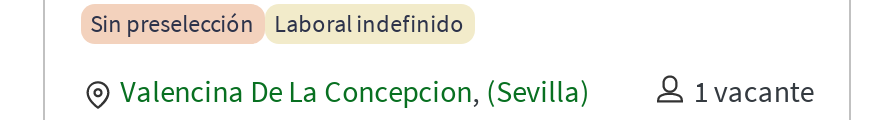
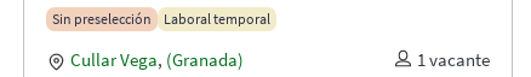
[274,9,464,39] Laboral indefinido -> [163,10,270,28] Laboral temporal
[120,73,590,111] Valencina De La Concepcion, (Sevilla) -> [70,49,243,71] Cullar Vega, (Granada)

